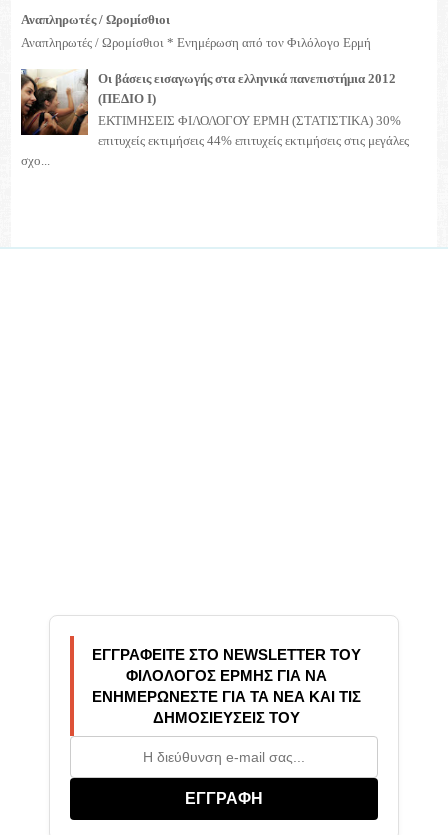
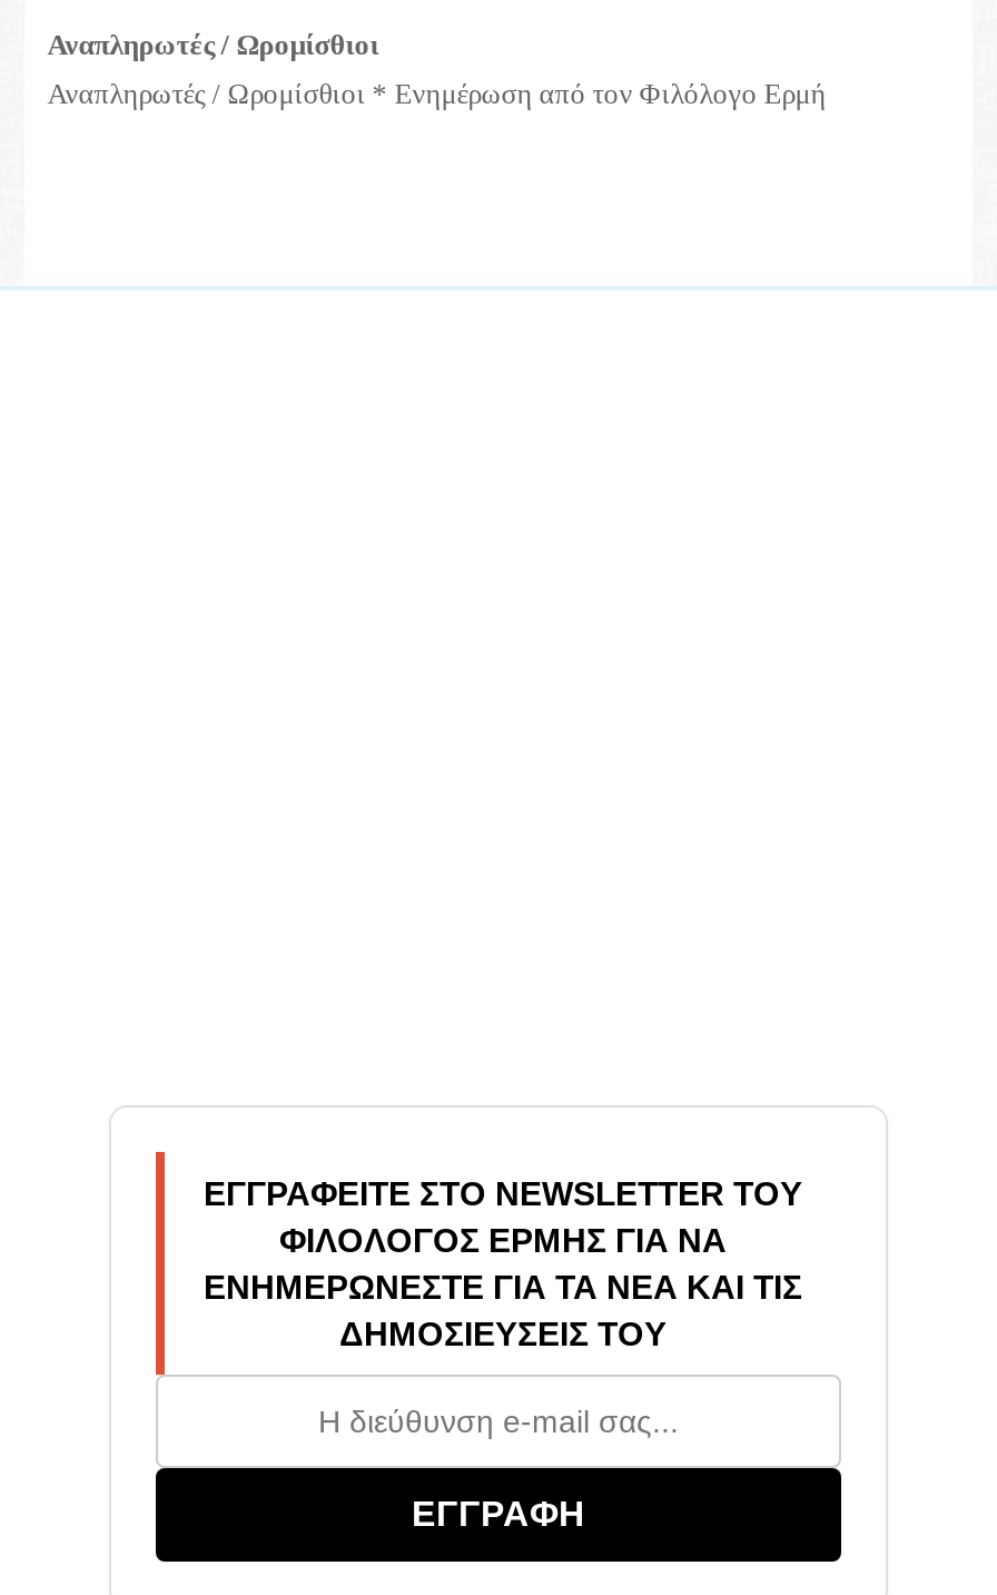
[20,68,409,168] [image] | Οι βάσεις εισαγωγής στα ελληνικά πανεπιστήμια 2012 | (ΠΕΔΙΟ I) | ΕΚΤΙΜΗΣΕΙΣ ΦΙΛΟΛΟΓΟΥ ΕΡΜΗ (ΣΤΑΤΙΣΤΙΚΑ) 30% | επιτυχείς εκτιμήσεις 44% επιτυχείς εκτιμήσεις στις μεγάλες | σχο... -> none

